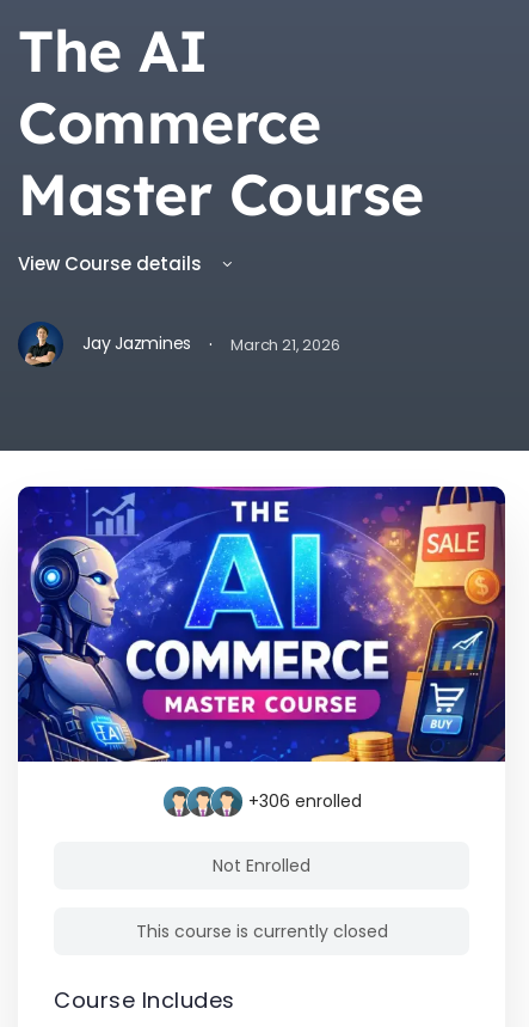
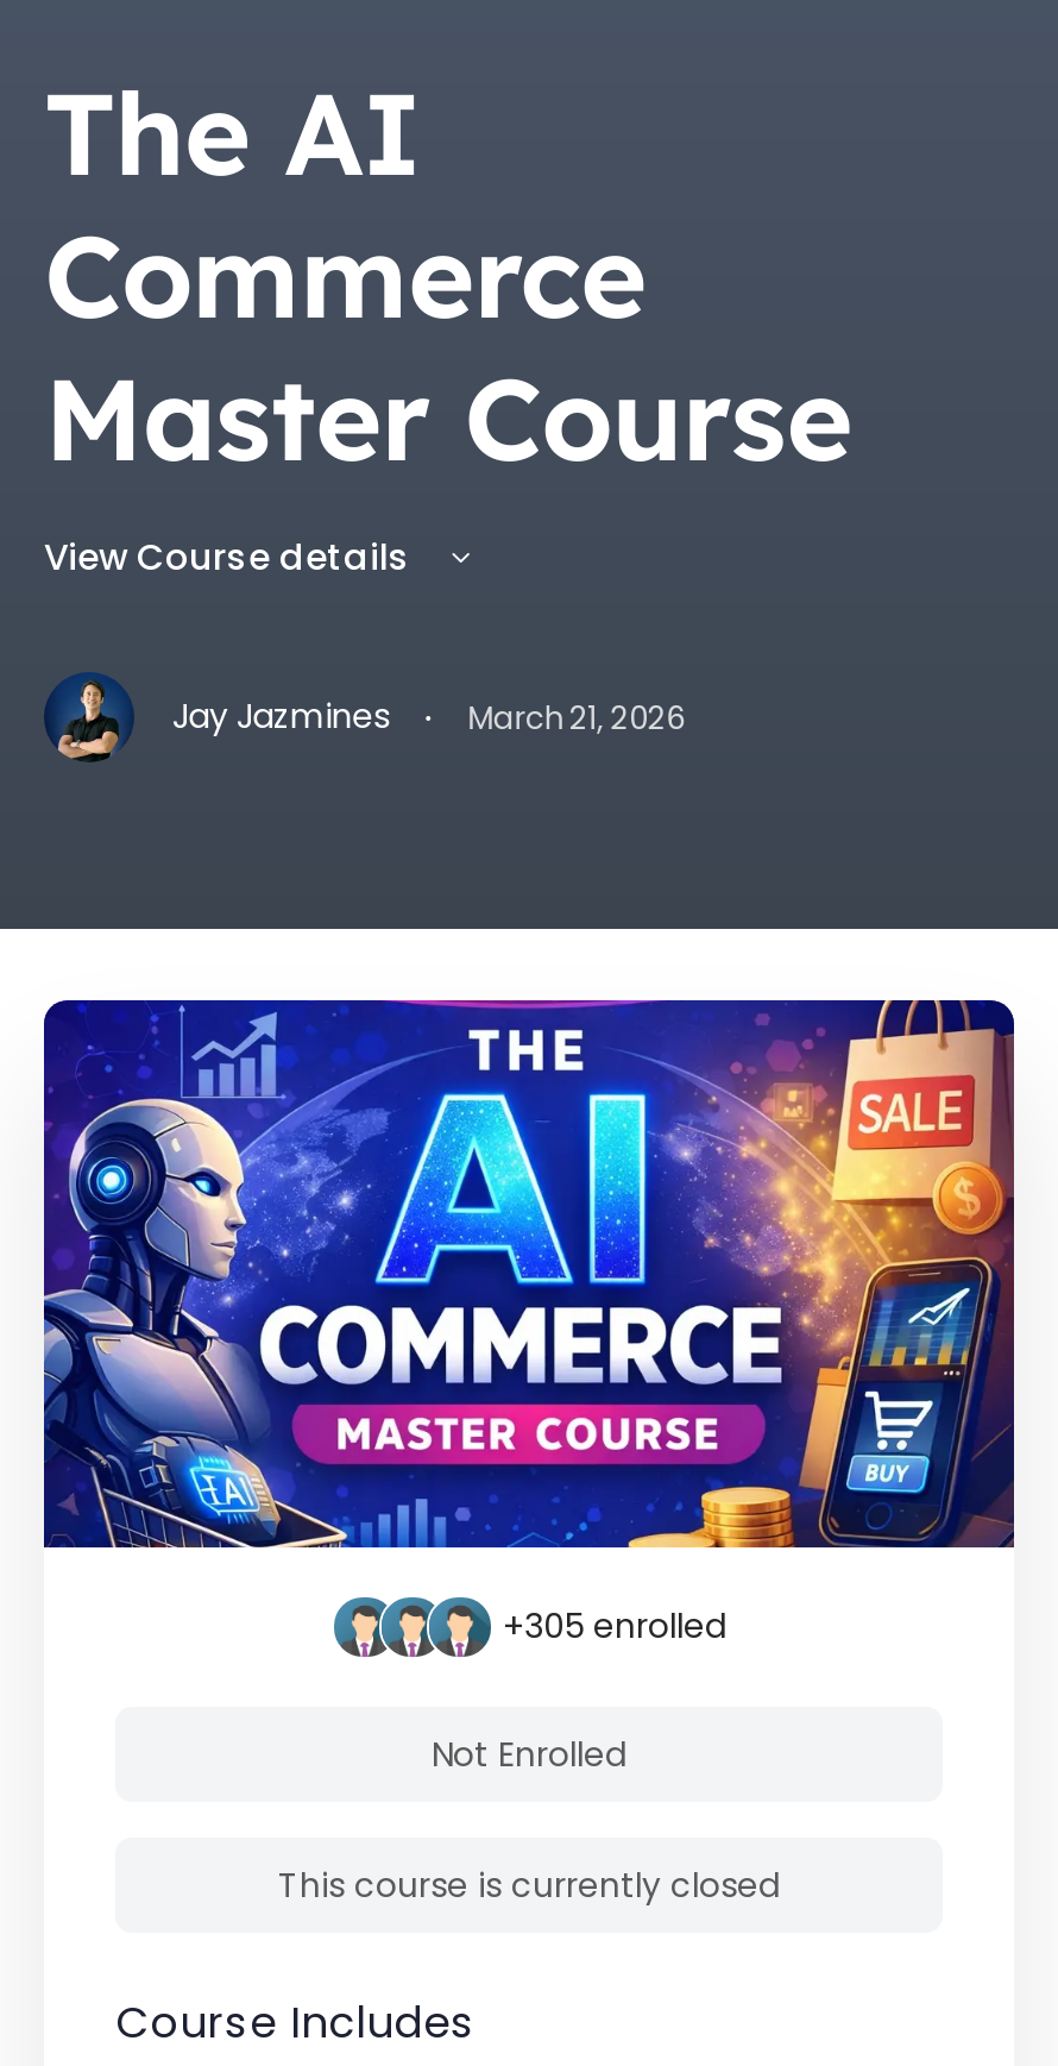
[248,790,361,814] +306 enrolled -> [503,1603,726,1651] +305 enrolled

